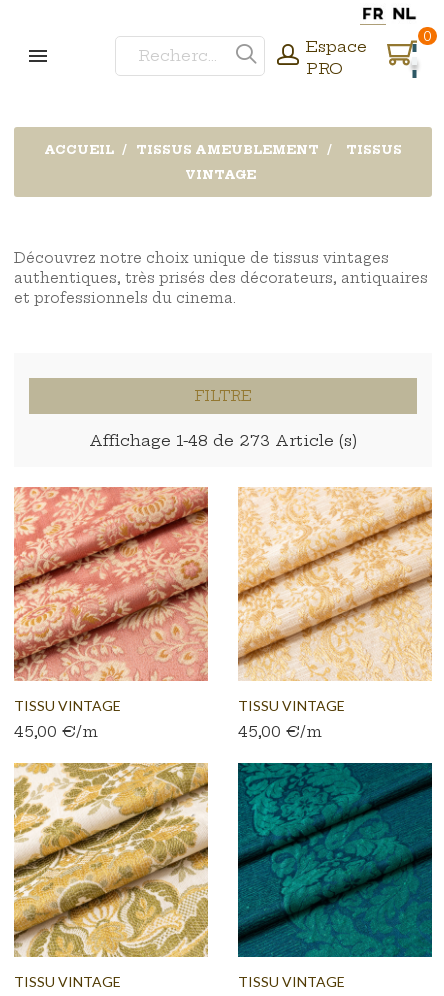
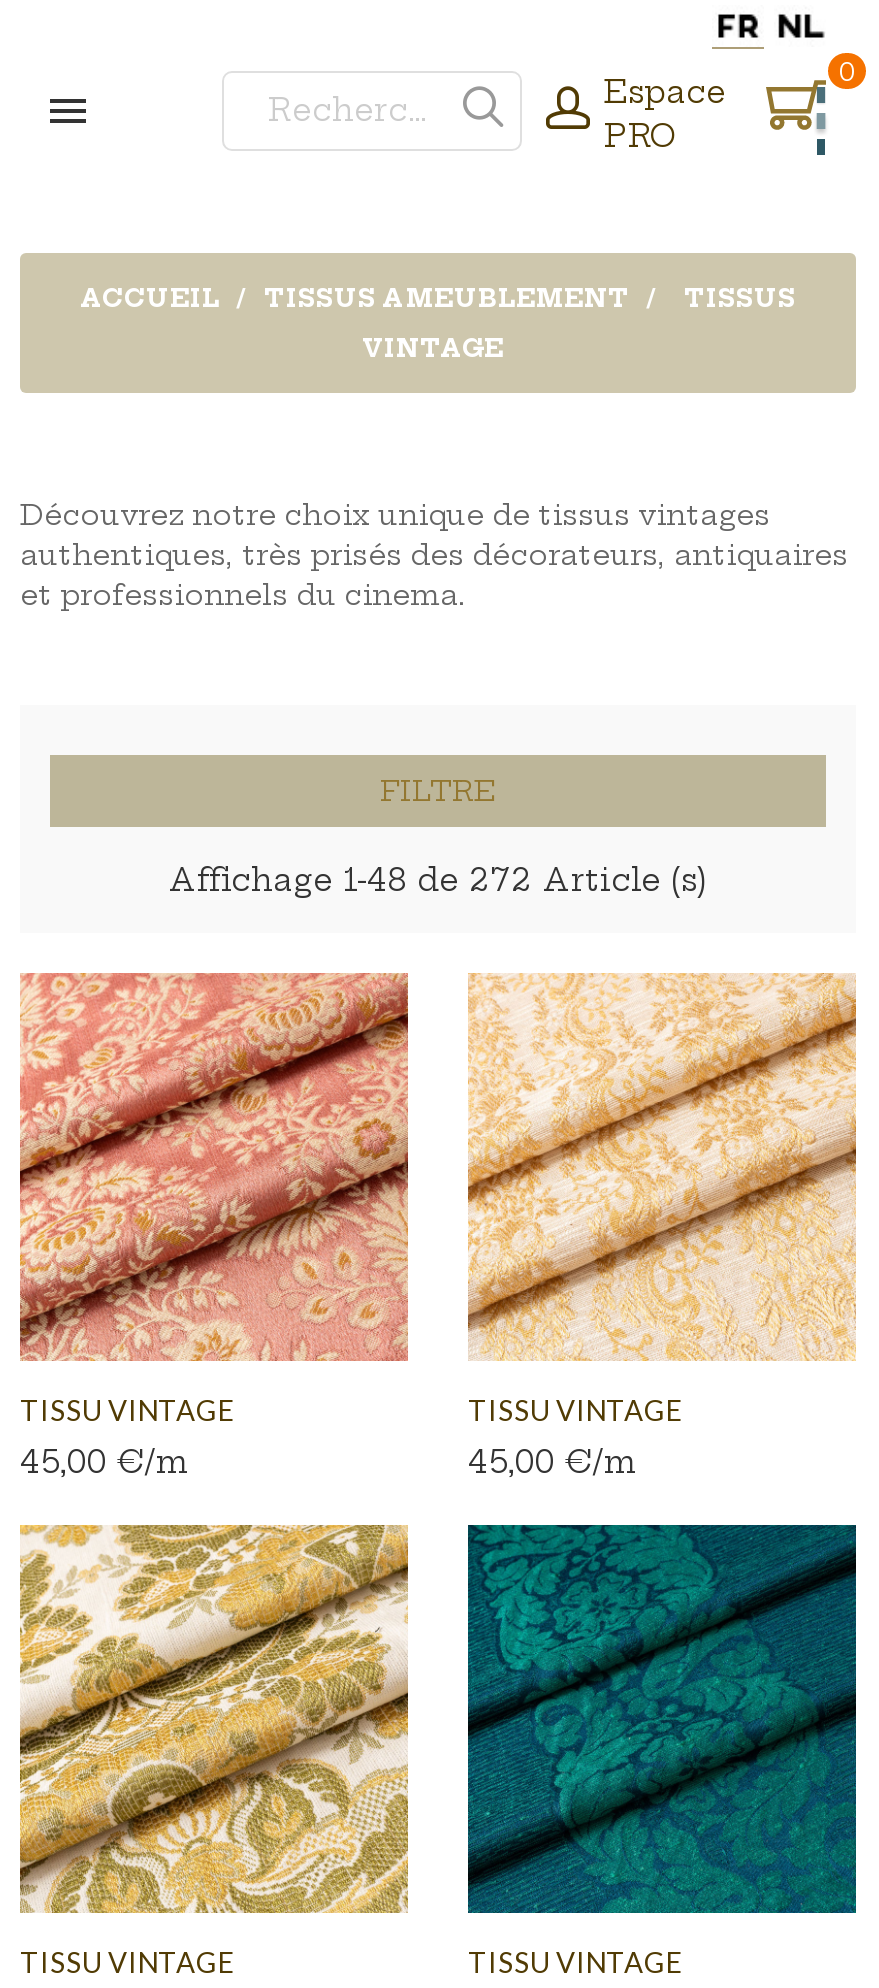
[89,431,357,450] Affichage 1-48 de 273 Article (s) -> [169,861,707,899] Affichage 1-48 de 272 Article (s)

